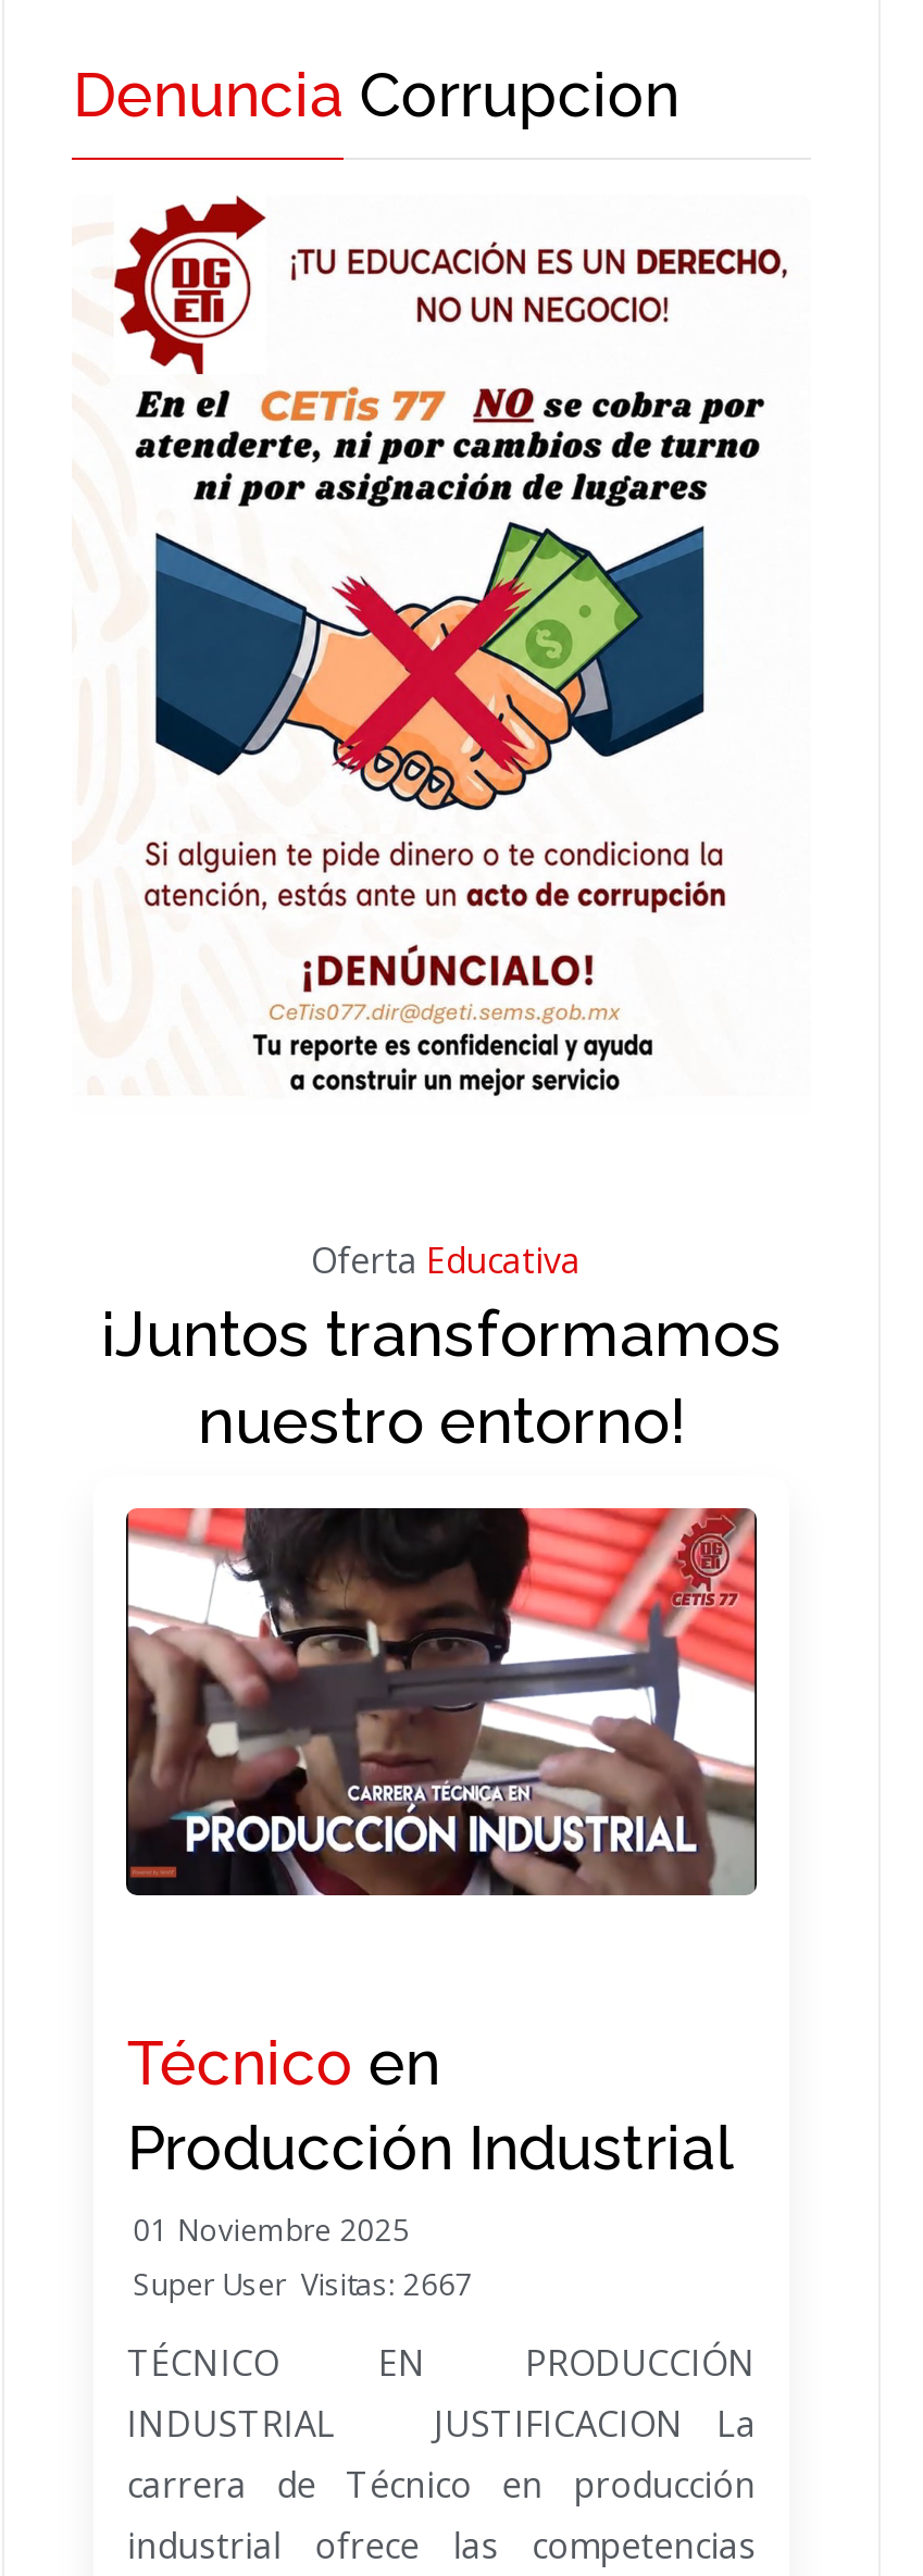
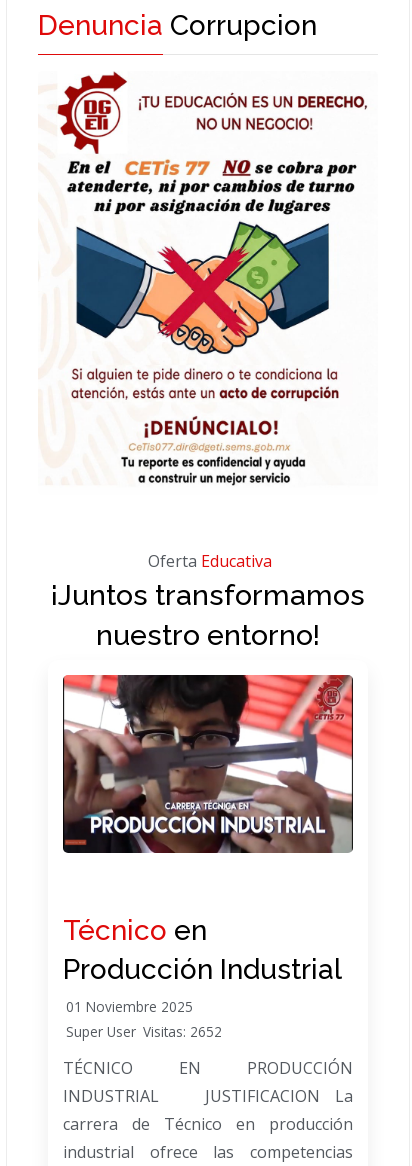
[134,2263,473,2304] Super User Visitas: 2667 -> [66,1022,222,1041] Super User Visitas: 2652

